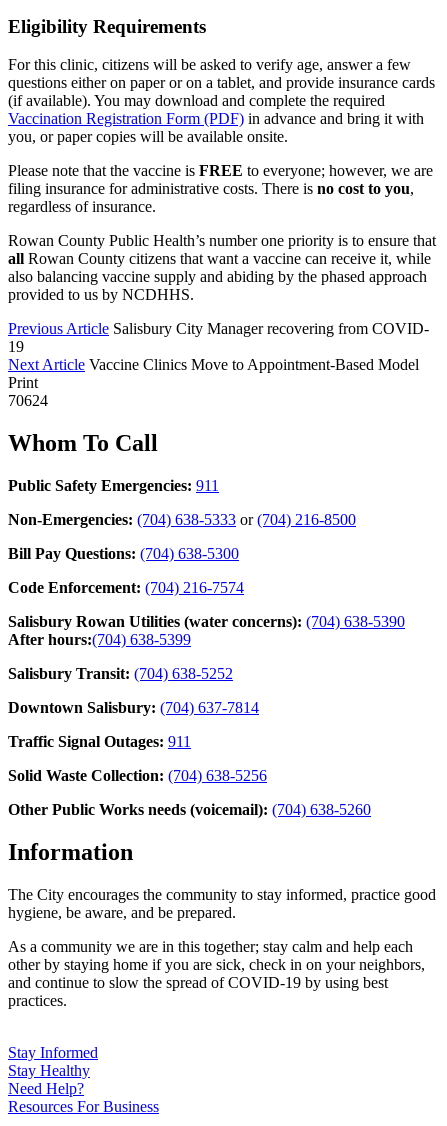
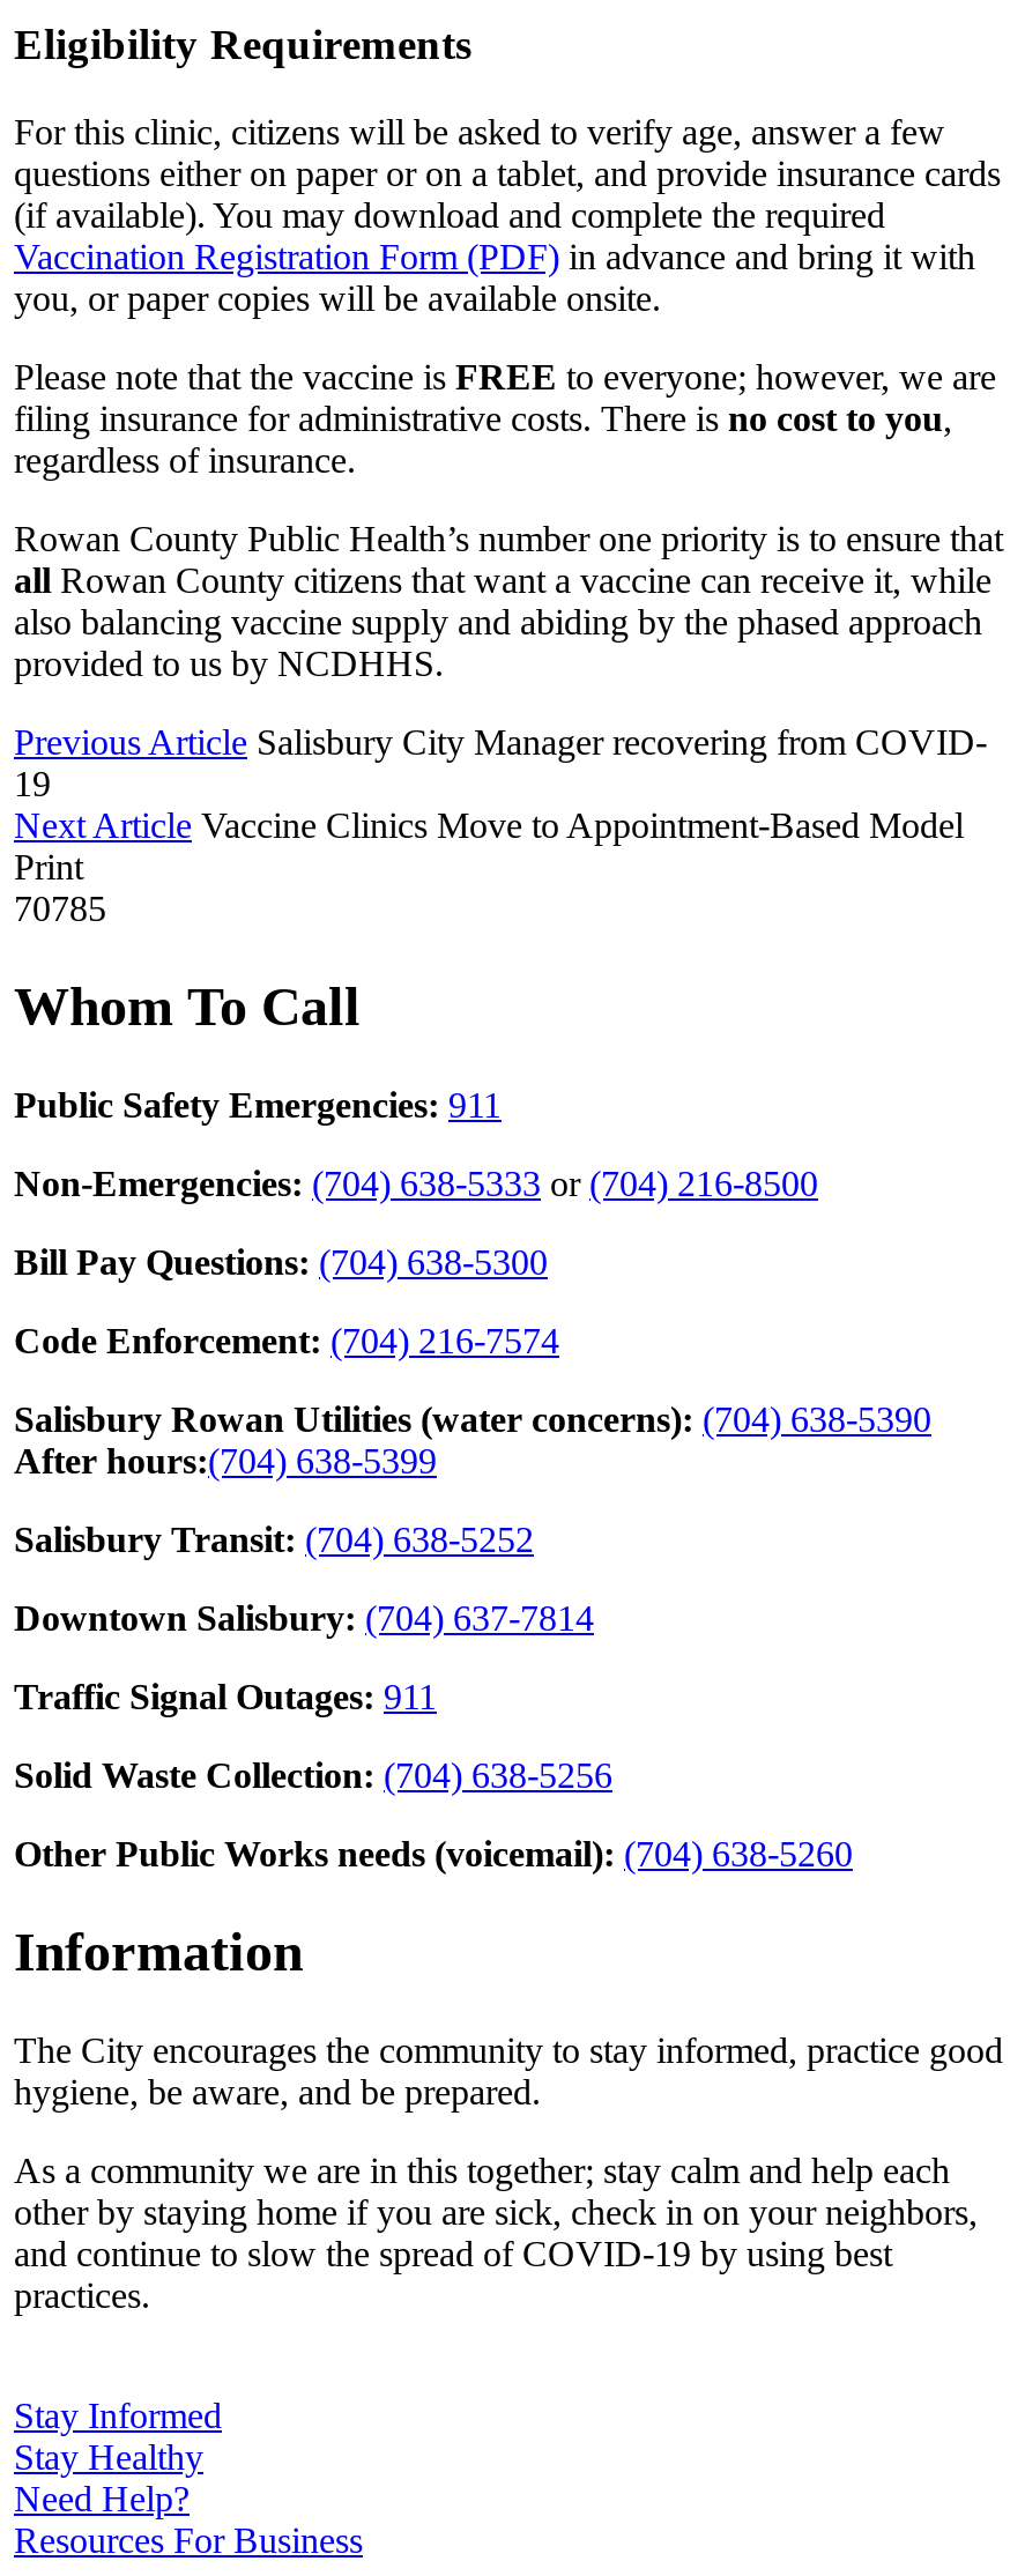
[8,392,48,409] 70624 -> [14,890,106,929] 70785

